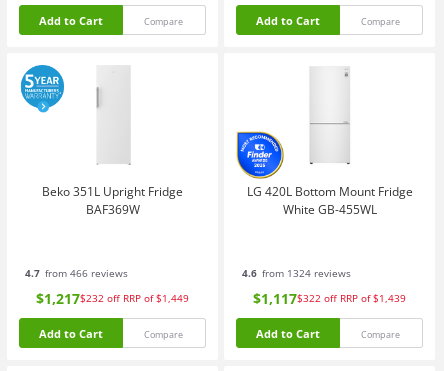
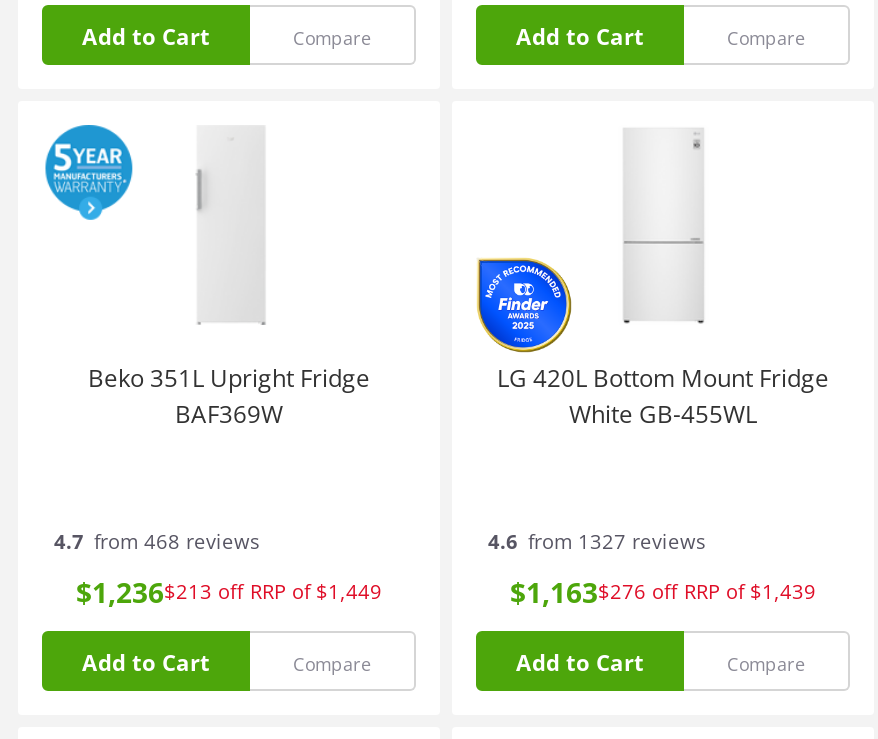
[25,266,128,280] 4.7 from 466 reviews -> [54,527,260,555] 4.7 from 468 reviews
[242,266,351,280] 4.6 from 1324 reviews -> [488,527,706,555] 4.6 from 1327 reviews
[36,288,189,307] $1,217$232 off RRP of $1,449 -> [76,572,382,610] $1,236$213 off RRP of $1,449
[253,288,406,307] $1,117$322 off RRP of $1,439 -> [510,572,816,610] $1,163$276 off RRP of $1,439

